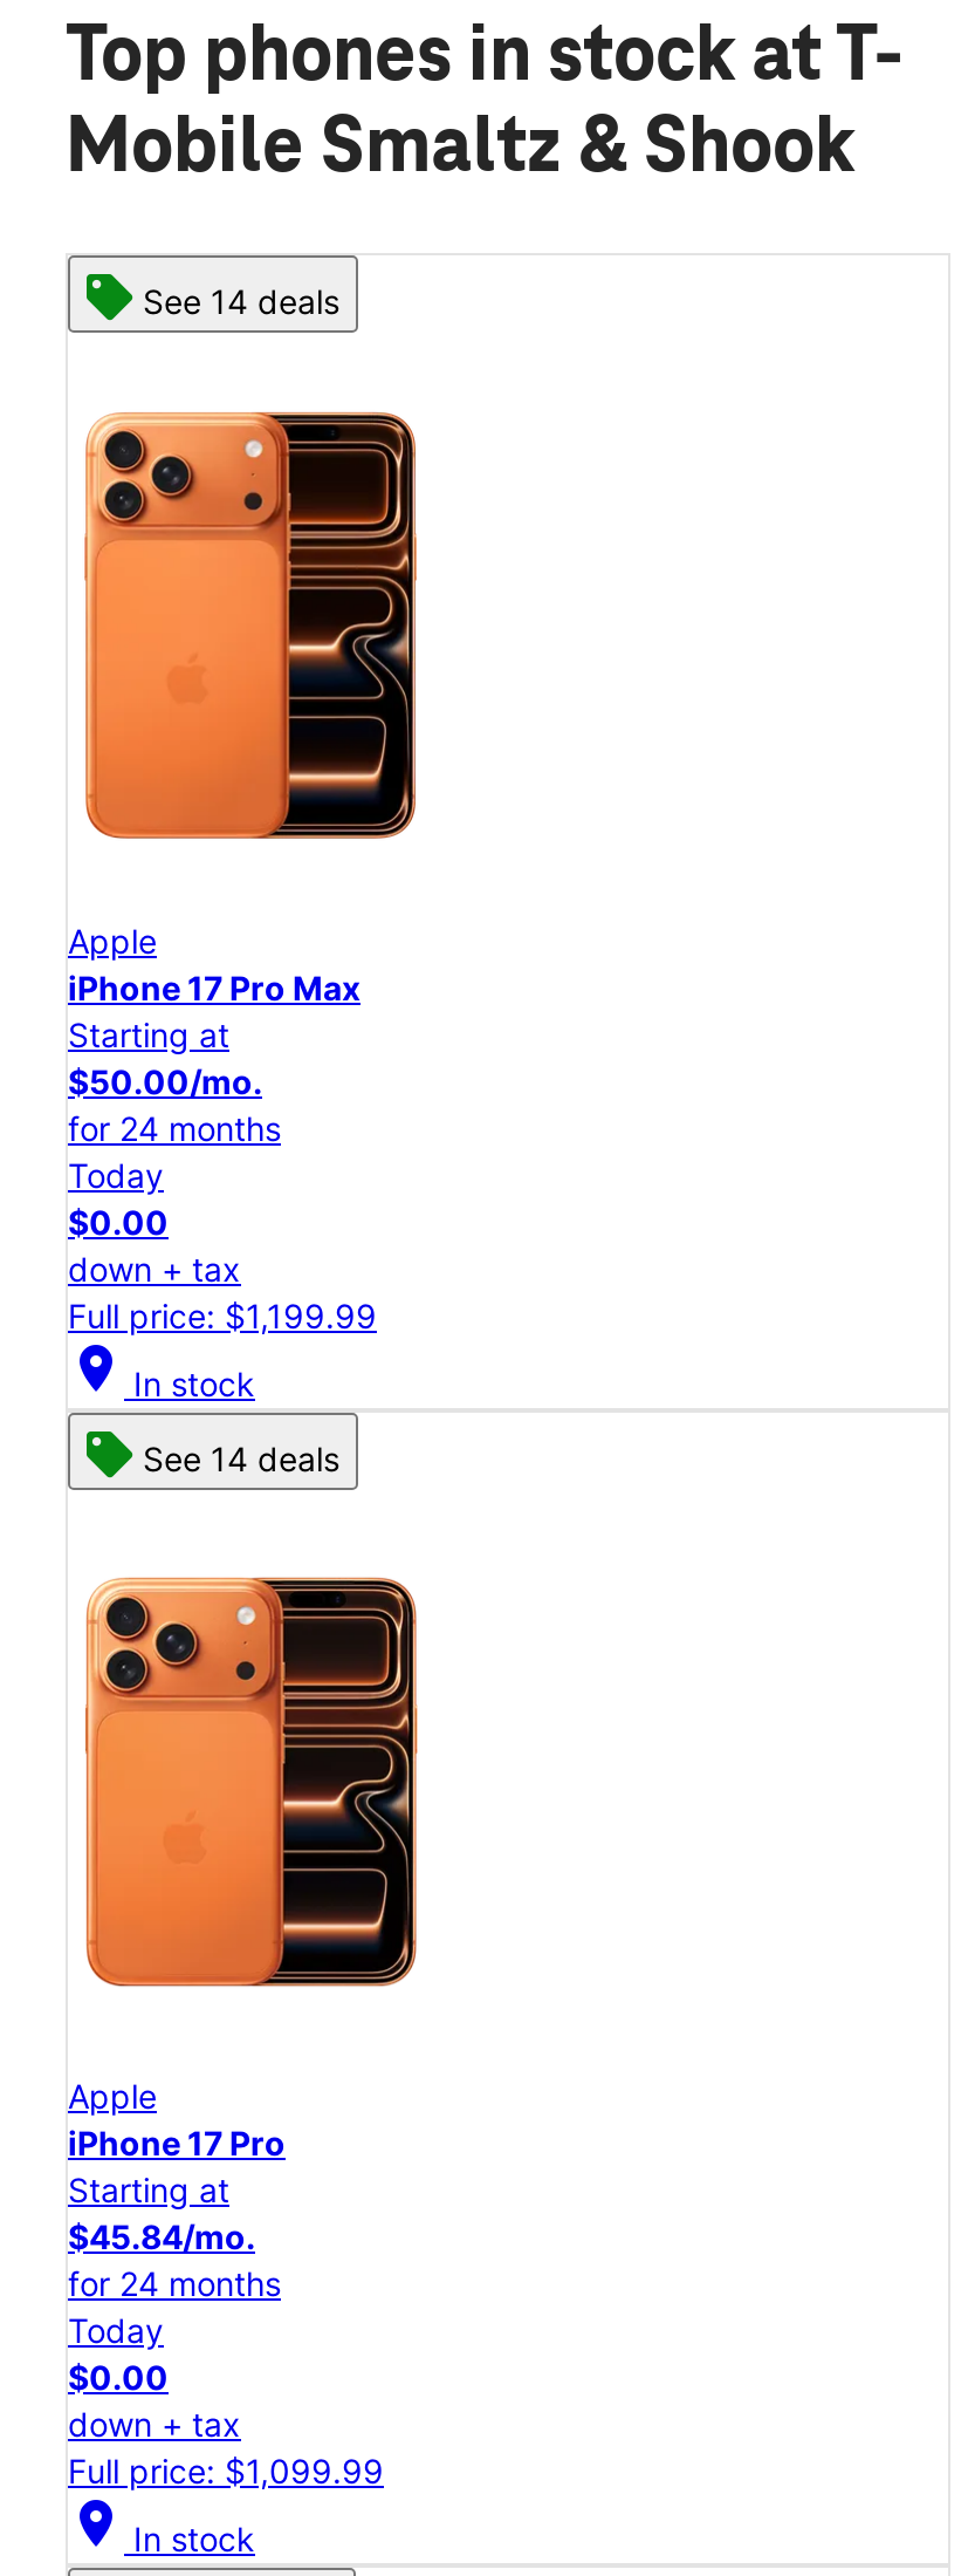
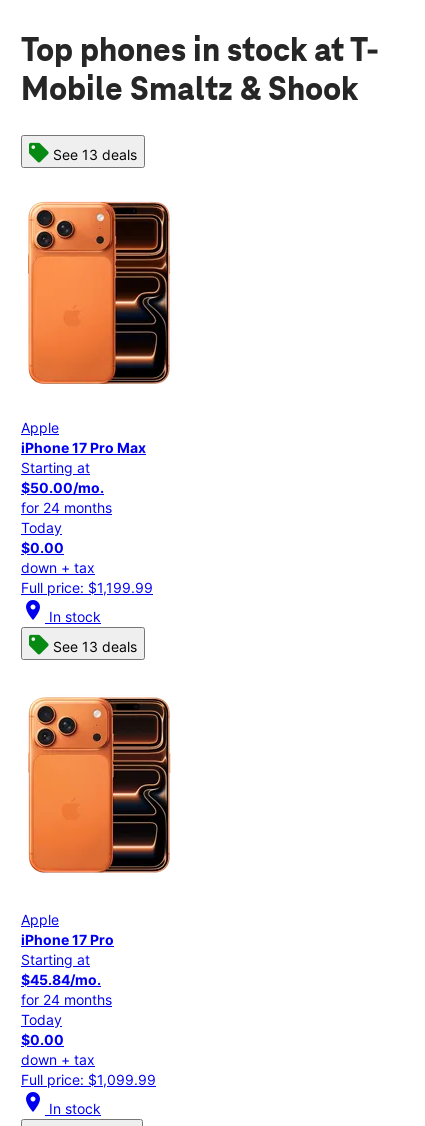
[143,282,339,322] See 14 deals -> [53,146,137,163] See 13 deals
[143,1438,339,1478] See 14 deals -> [53,638,137,655] See 13 deals

